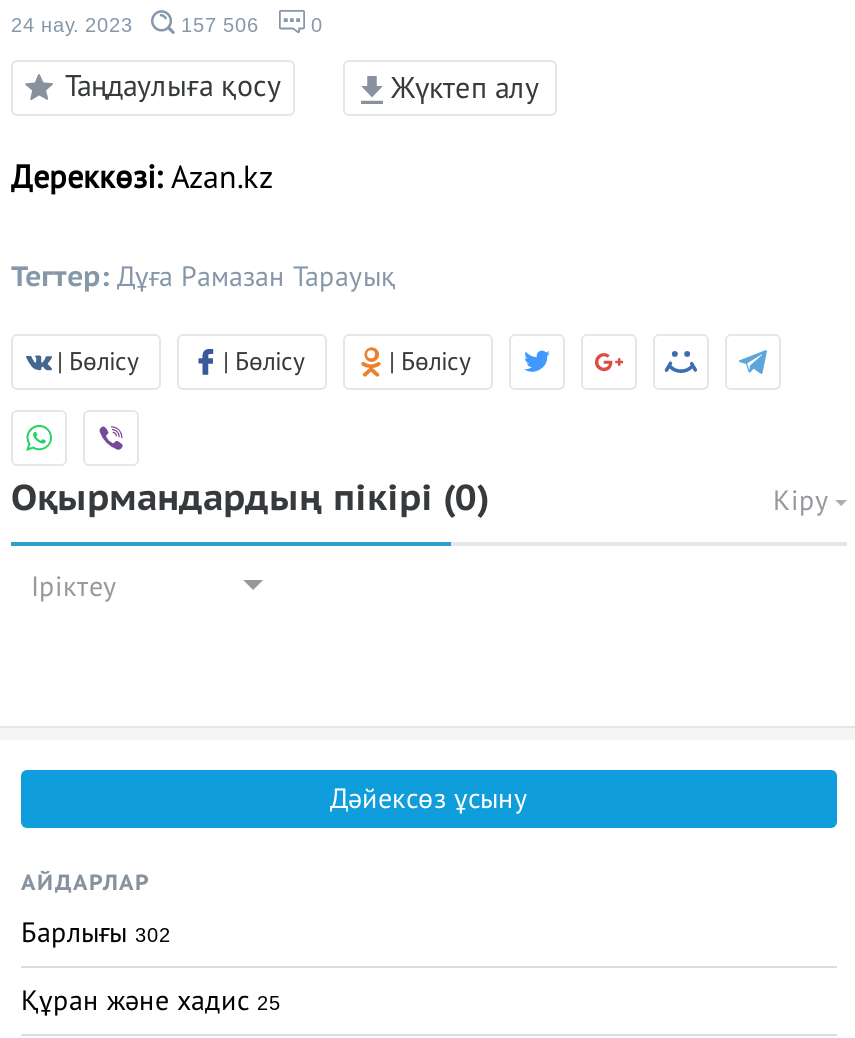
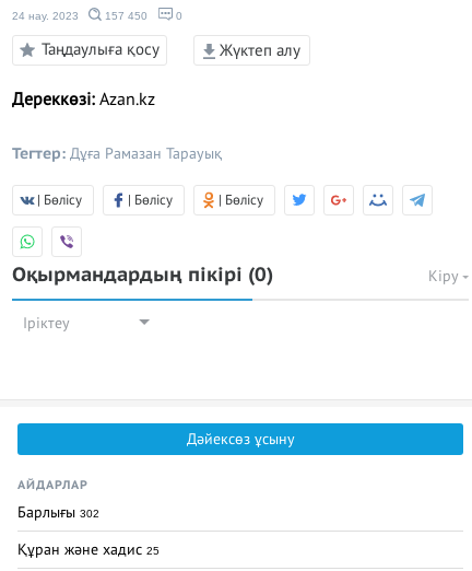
[11,14,259,36] 24 нау. 2023 157 506 -> [12,10,147,22] 24 нау. 2023 157 450

